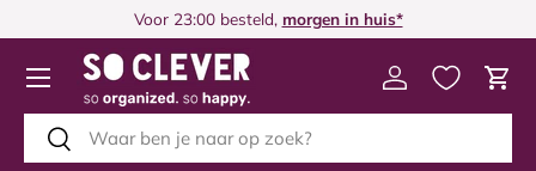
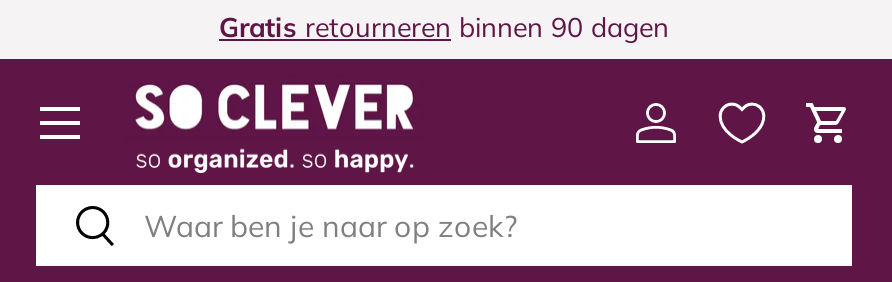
[133,8,403,29] Voor 23:00 besteld, morgen in huis* -> [219,9,669,43] Gratis retourneren binnen 90 dagen

